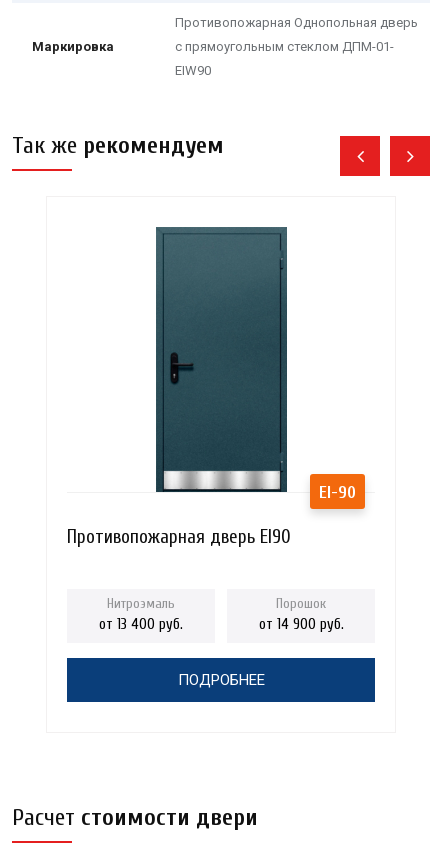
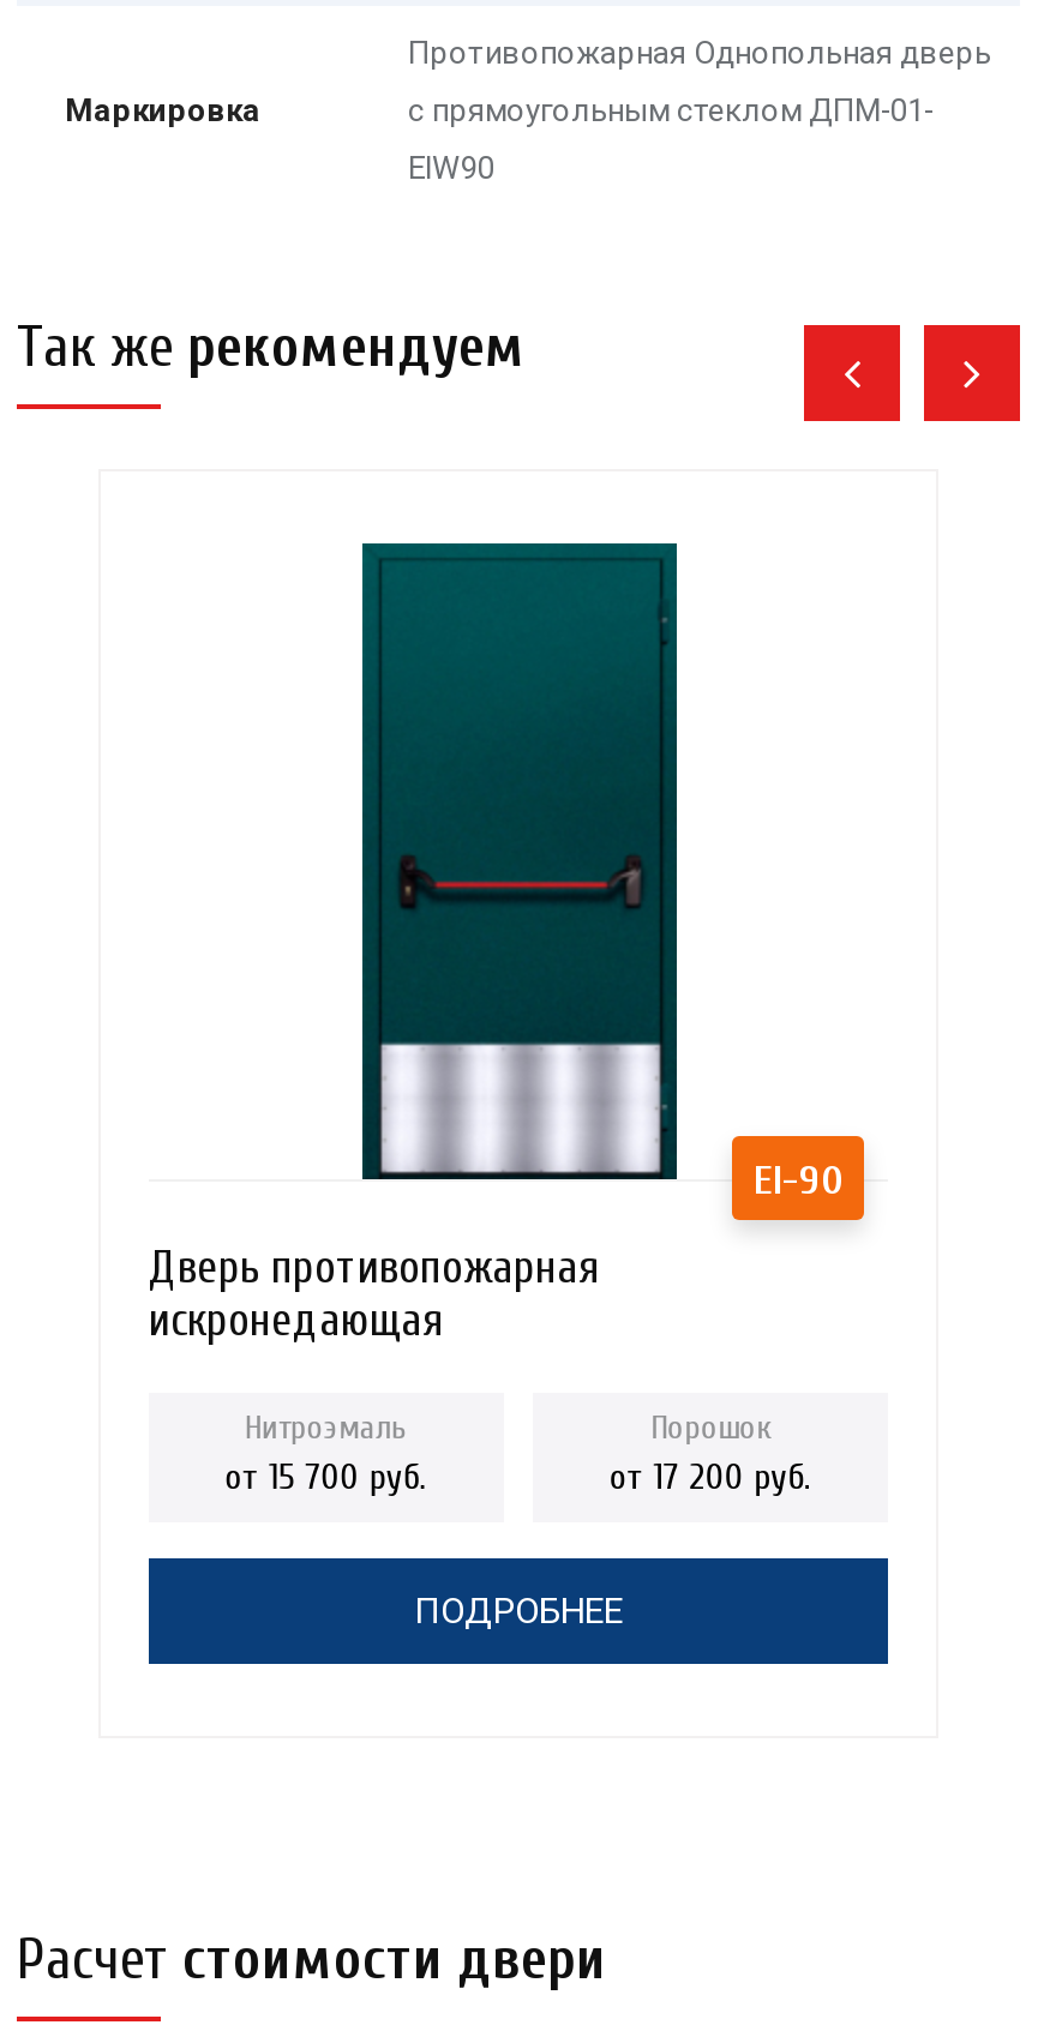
[67,227,291,548] [image] | Противопожарная дверь EI90 -> [149,546,677,1347] [image] | Дверь противопожарная | искронедающая
[99,616,344,633] от 13 400 руб. | от 14 900 руб. -> [225,1457,811,1498] от 15 700 руб. | от 17 200 руб.

